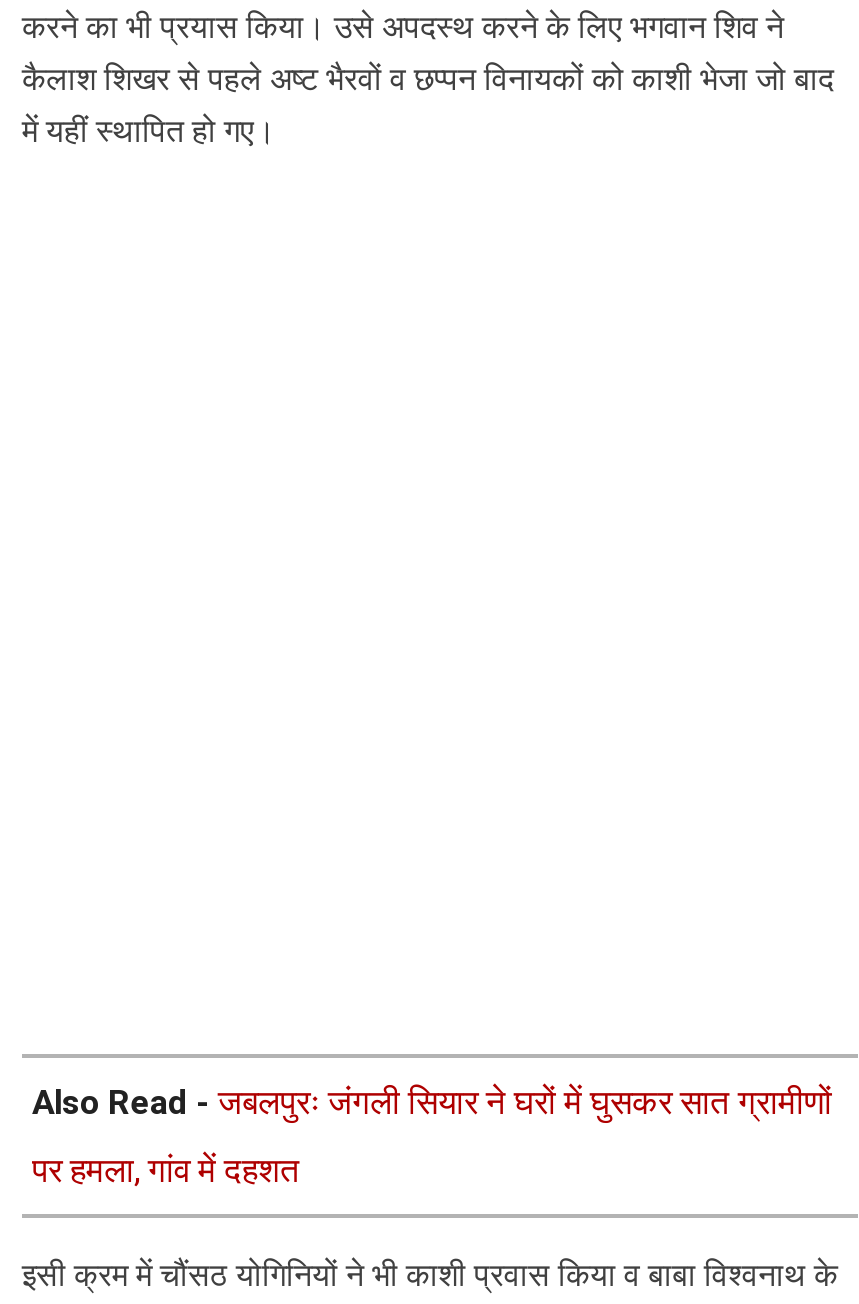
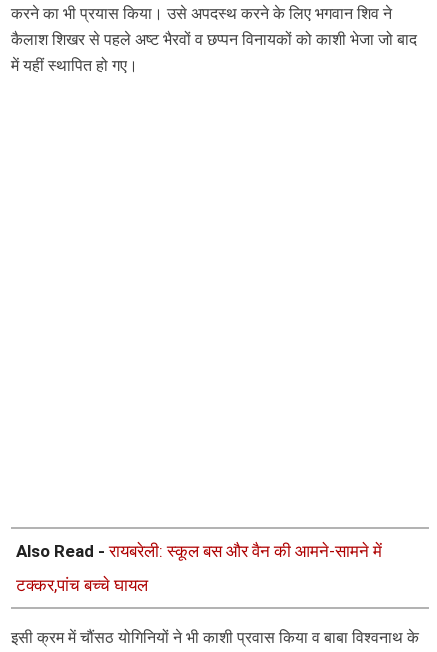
[32,1082,832,1122] Also Read - जबलपुरः जंगली सियार ने घरों में घुसकर सात ग्रामीणों -> [16,541,382,561] Also Read - रायबरेली: स्कूल बस और वैन की आमने-सामने में
[32,1150,300,1190] पर हमला, गांव में दहशत -> [16,575,148,595] टक्कर,पांच बच्चे घायल

